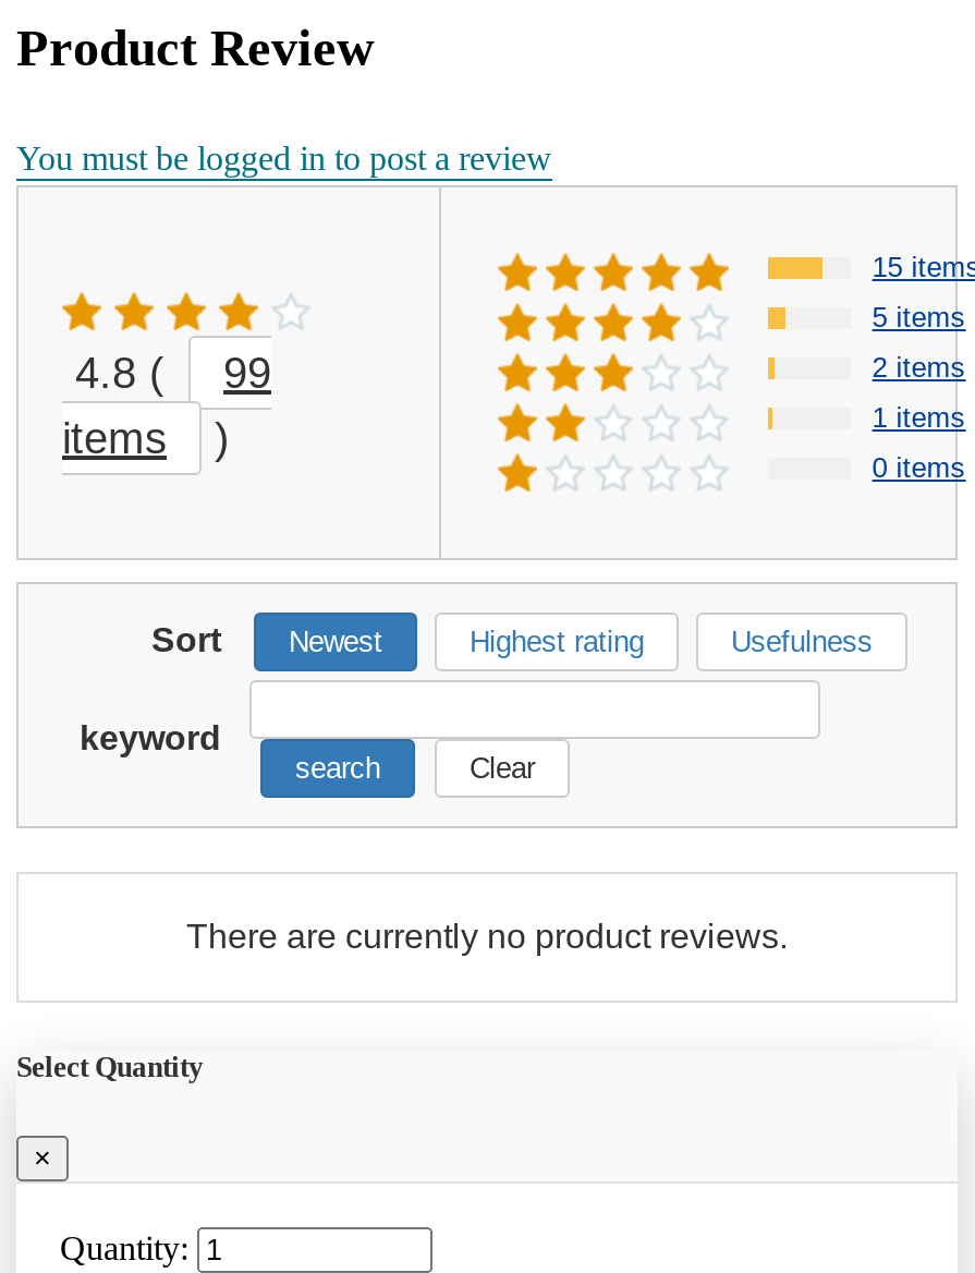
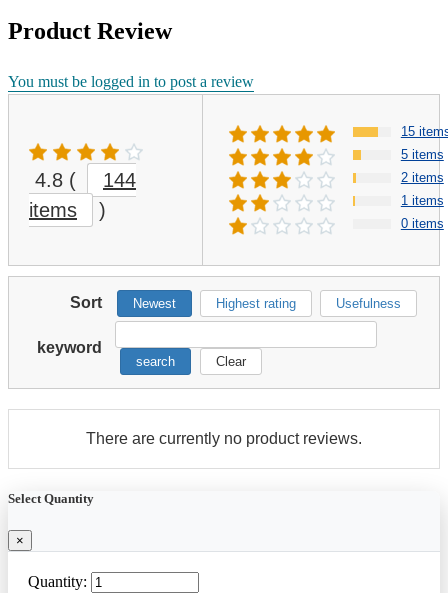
[62,349,271,397] 4.8 ( 99 -> [29,169,136,191] 4.8 ( 144

